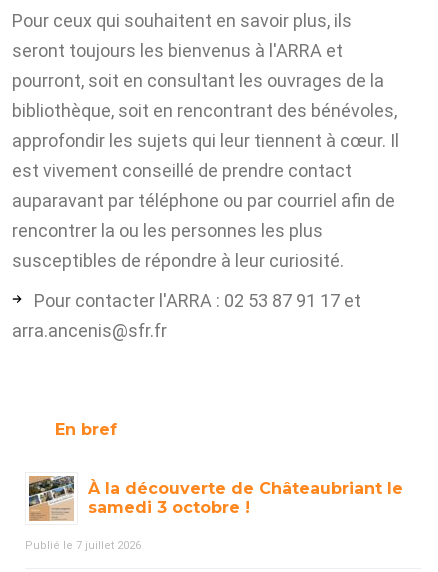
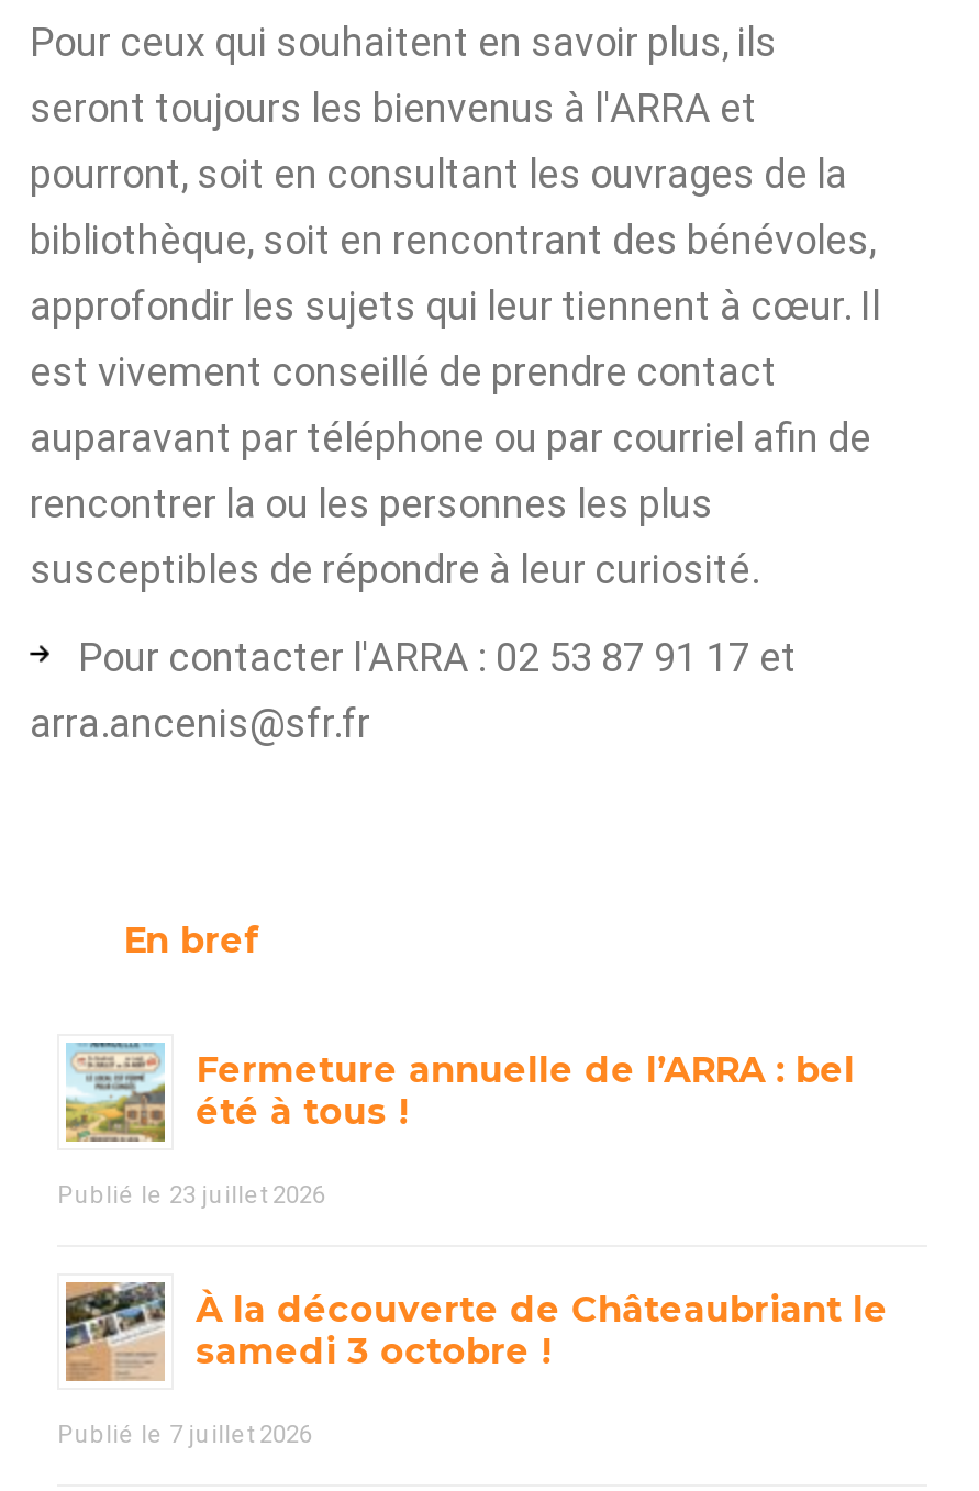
none -> [57,1041,855,1210] [image] | Fermeture annuelle de l’ARRA : bel | été à tous ! | Publié le 23 juillet 2026

